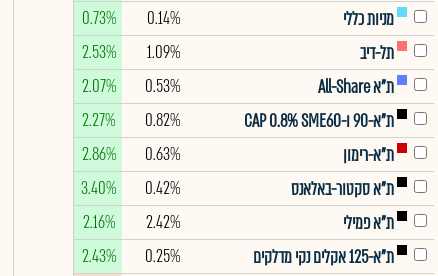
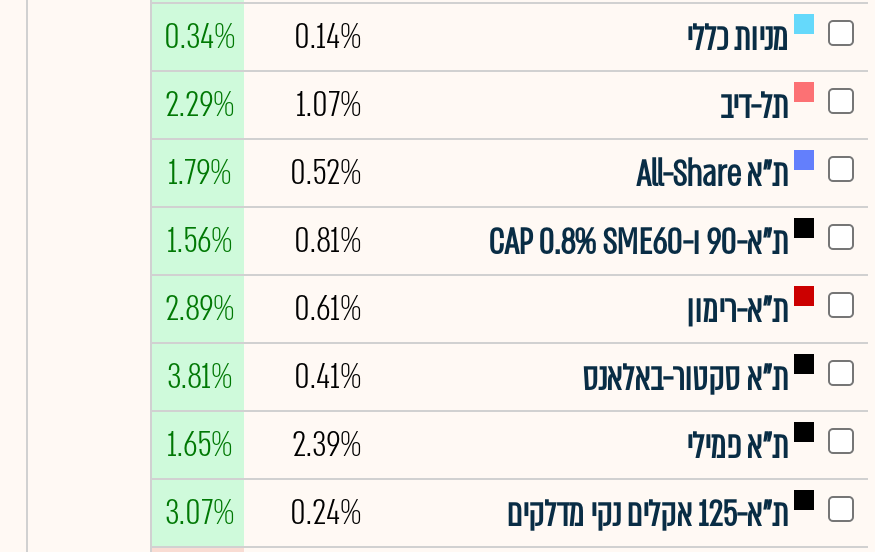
[82,6,181,31] 0.73% 0.14% -> [164,12,362,62] 0.34% 0.14%
[82,40,117,65] 2.53% -> [165,80,235,130] 2.29%
[147,40,181,65] 1.09% -> [296,80,362,130] 1.07%
[82,74,117,99] 2.07% -> [168,148,232,198] 1.79%
[145,74,181,99] 0.53% -> [290,148,362,198] 0.52%
[82,108,116,133] 2.27% -> [167,216,233,266] 1.56%
[145,108,181,133] 0.82% -> [294,216,362,266] 0.81%
[82,142,117,167] 2.86% -> [165,284,235,334] 2.89%
[145,142,181,167] 0.63% -> [294,284,362,334] 0.61%
[81,176,117,201] 3.40% -> [167,352,233,402] 3.81%
[145,176,181,201] 0.42% -> [294,352,362,402] 0.41%
[83,210,116,235] 2.16% -> [167,420,233,470] 1.65%
[146,210,181,235] 2.42% -> [292,420,362,470] 2.39%
[82,244,117,269] 2.43% -> [165,488,235,538] 3.07%
[145,244,181,269] 0.25% -> [290,488,362,538] 0.24%

